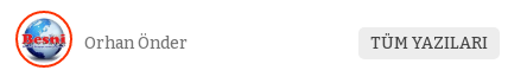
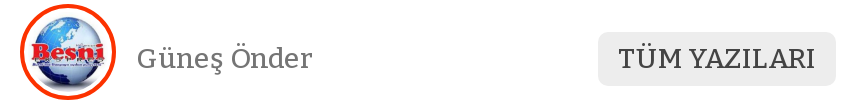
[84,33,188,53] Orhan Önder -> [136,42,314,76] Güneş Önder

